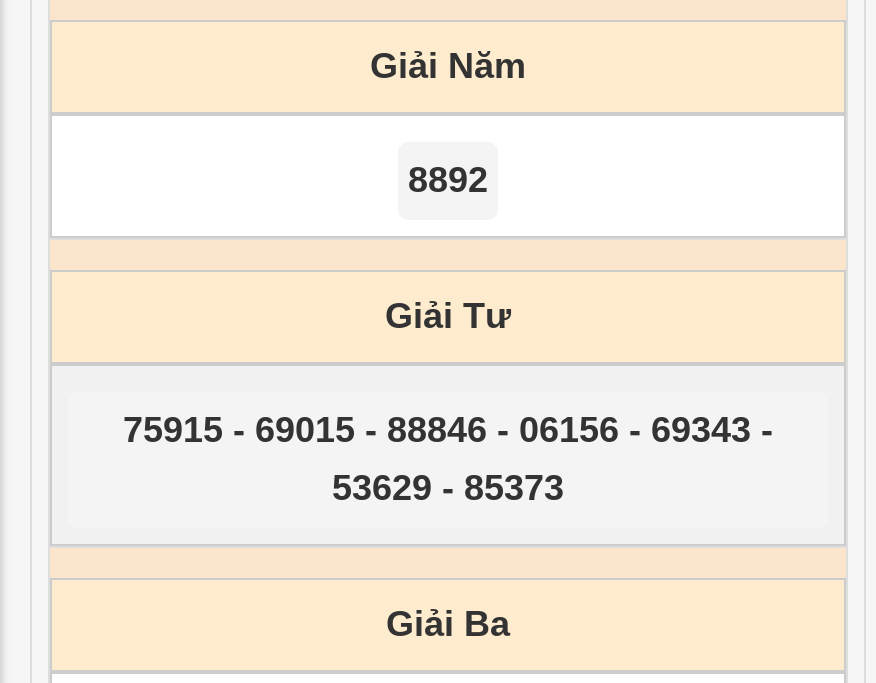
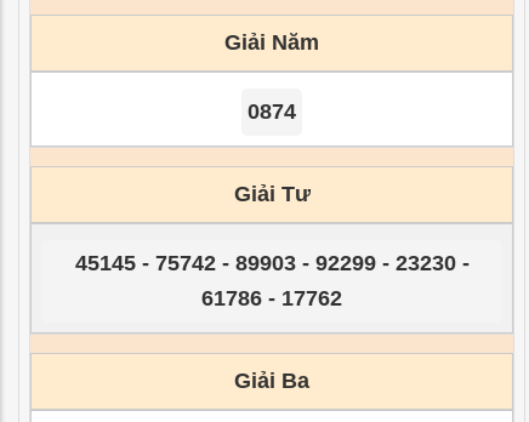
[408,161,488,201] 8892 -> [248,100,296,124] 0874
[123,411,773,451] 75915 - 69015 - 88846 - 06156 - 69343 - -> [75,251,469,276] 45145 - 75742 - 89903 - 92299 - 23230 -
[332,469,564,509] 53629 - 85373 -> [201,287,342,311] 61786 - 17762

